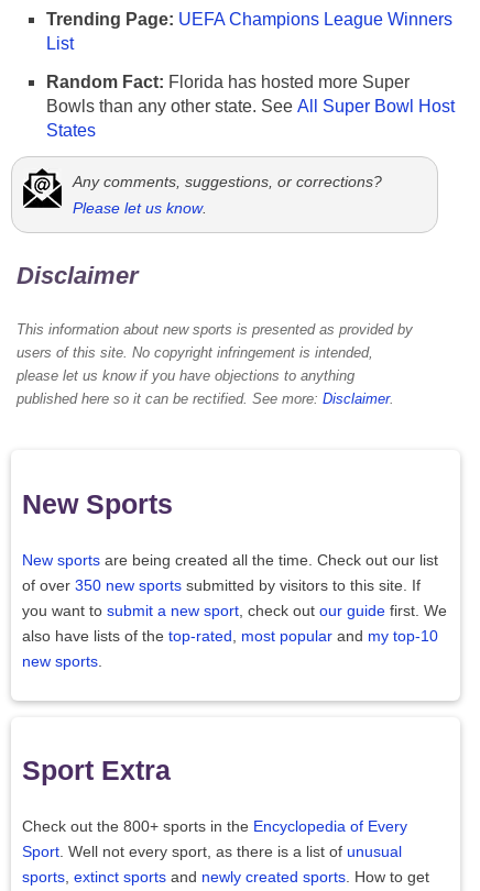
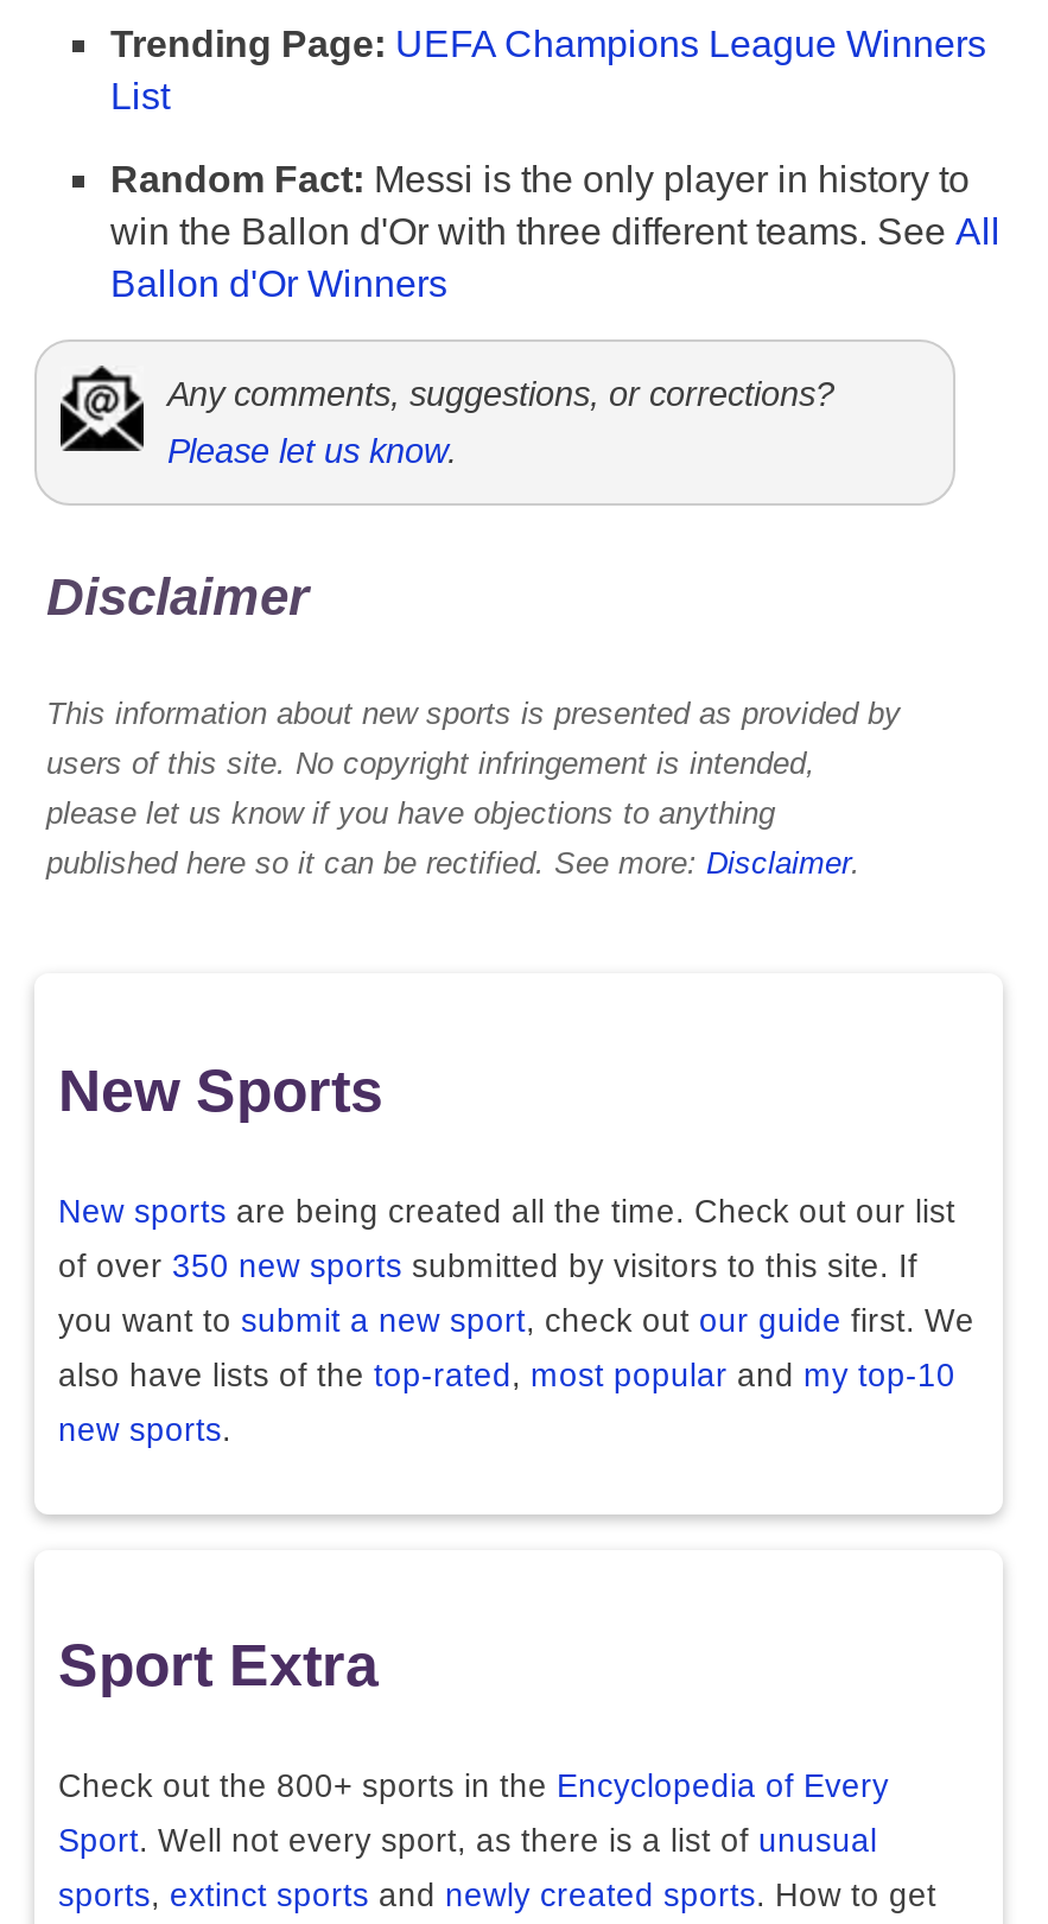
[46,72,455,139] Random Fact: Florida has hosted more Super | Bowls than any other state. See All Super Bowl Host | States -> [110,158,1001,303] Random Fact: Messi is the only player in history to | win the Ballon d'Or with three different teams. See All | Ballon d'Or Winners

